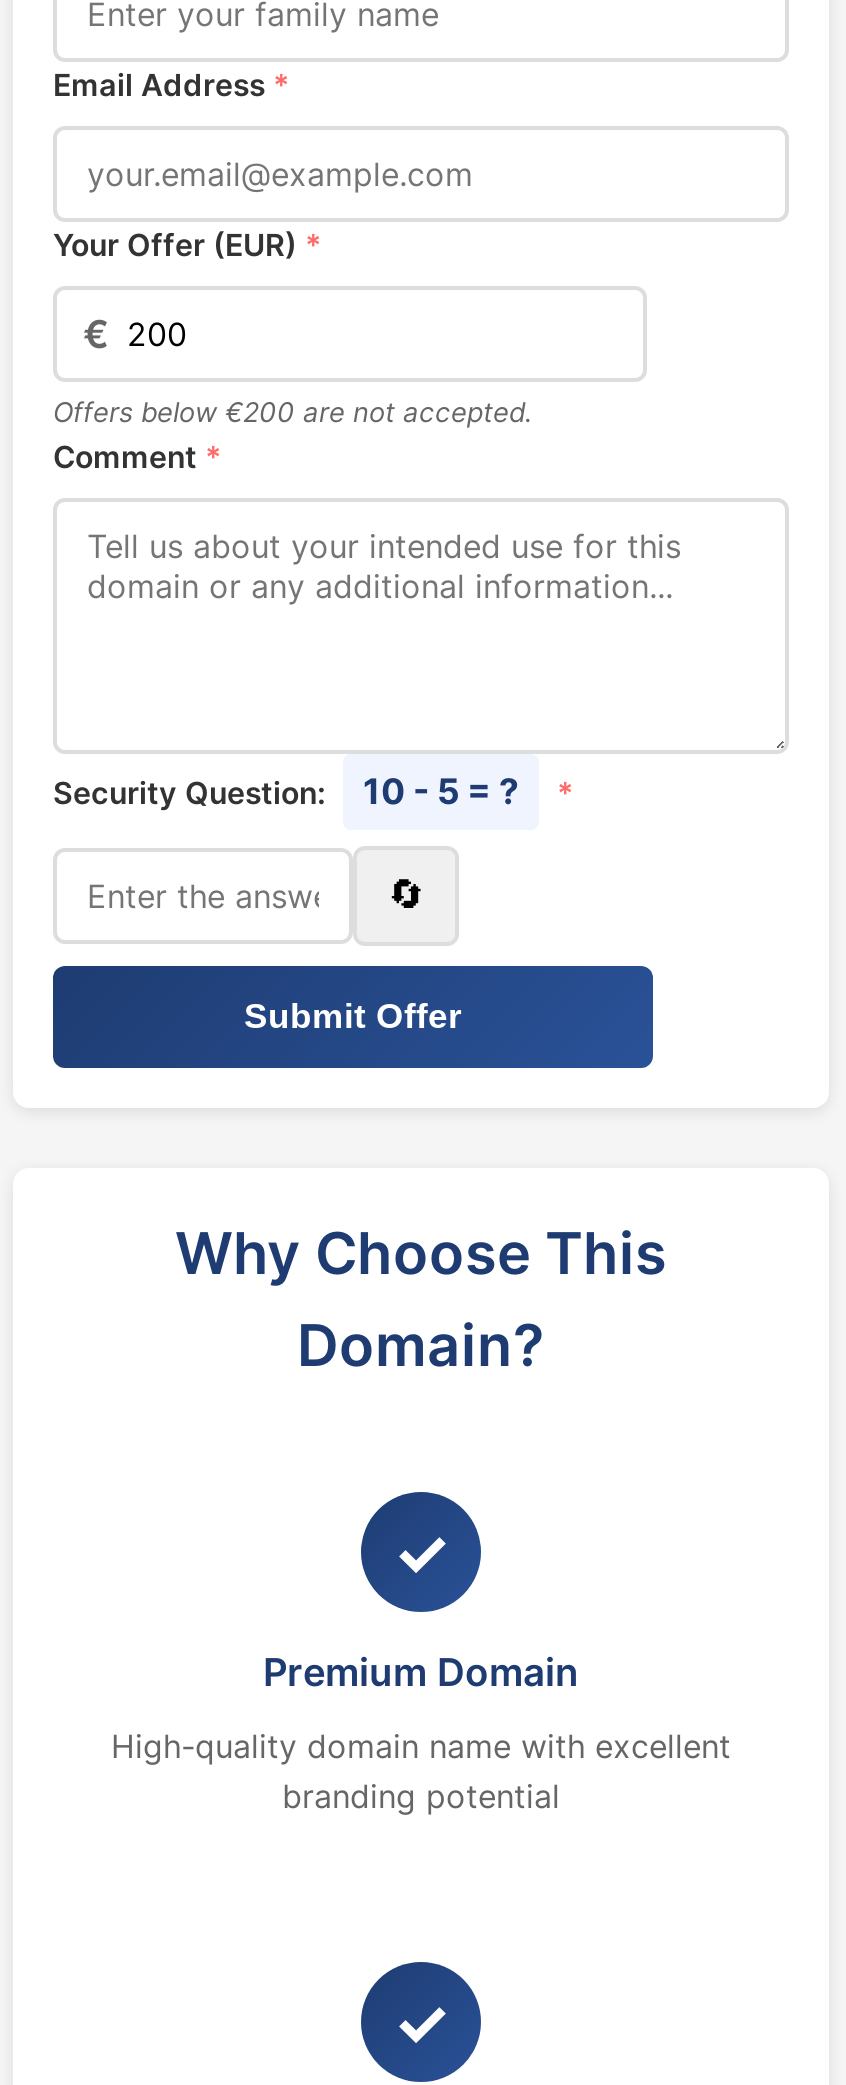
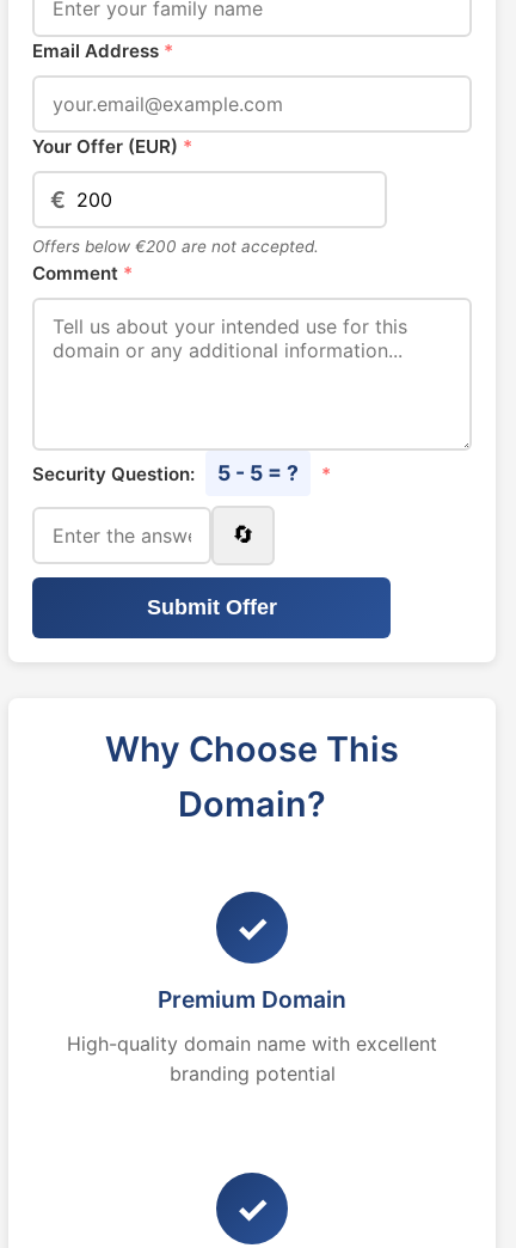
[363,770,519,812] 10 - 5 = ? -> [217,460,299,485] 5 - 5 = ?

